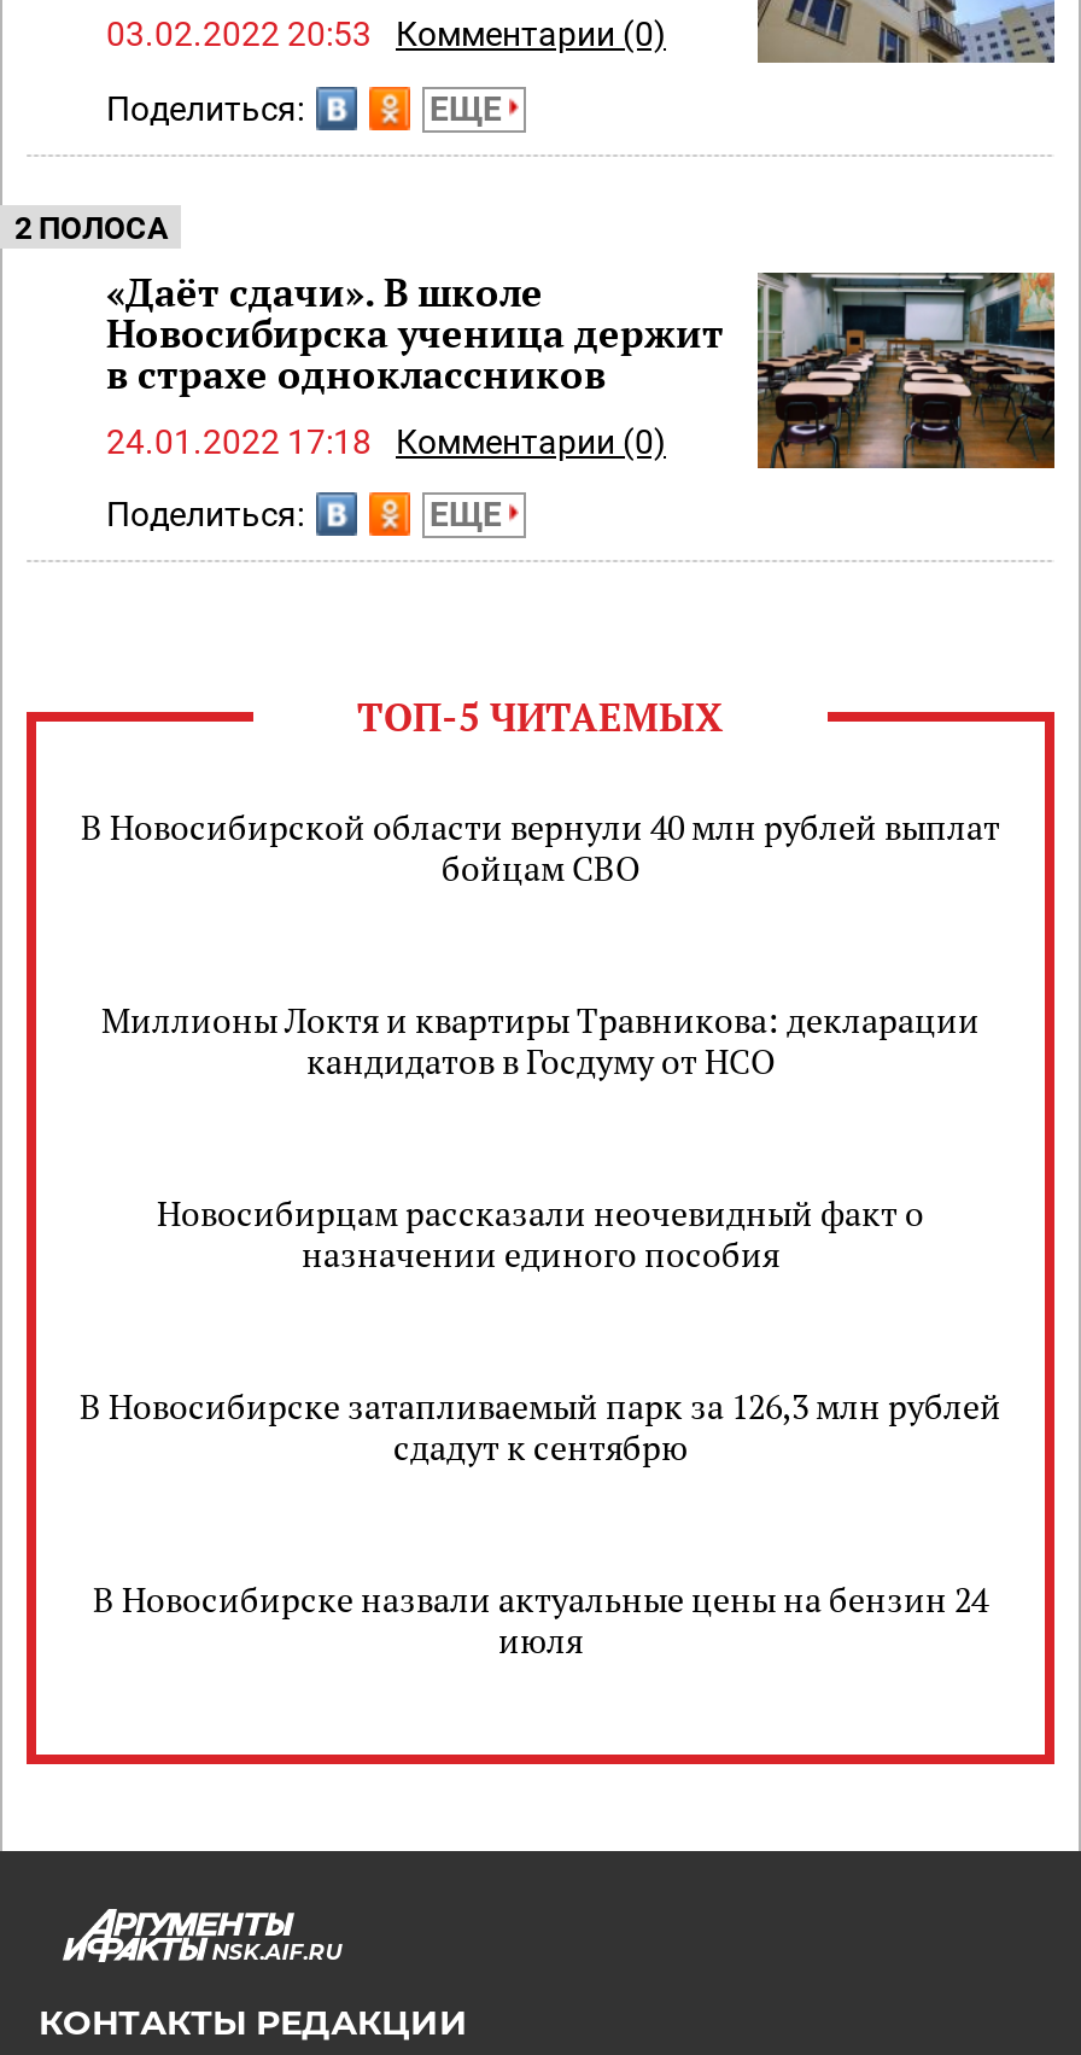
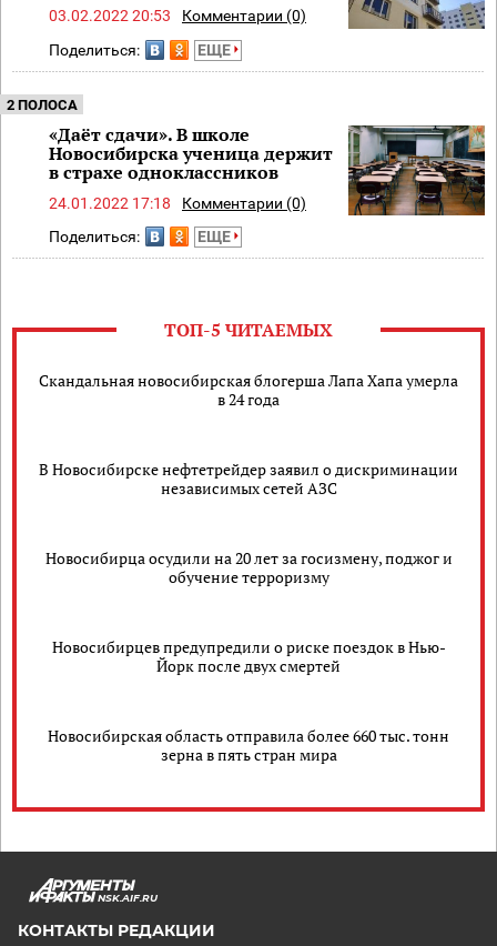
[81,804,1000,891] В Новосибирской области вернули 40 млн рублей выплат | бойцам СВО -> [39,370,458,410] Скандальная новосибирская блогерша Лапа Хапа умерла | в 24 года
[101,997,980,1084] Миллионы Локтя и квартиры Травникова: декларации | кандидатов в Госдуму от НСО -> [39,459,458,499] В Новосибирске нефтетрейдер заявил о дискриминации | независимых сетей АЗС
[157,1190,924,1277] Новосибирцам рассказали неочевидный факт о | назначении единого пособия -> [45,548,452,587] Новосибирца осудили на 20 лет за госизмену, поджог и | обучение терроризму
[80,1383,1001,1470] В Новосибирске затапливаемый парк за 126,3 млн рублей | сдадут к сентябрю -> [52,636,445,676] Новосибирцев предупредили о риске поездок в Нью- | Йорк после двух смертей
[93,1576,988,1663] В Новосибирске назвали актуальные цены на бензин 24 | июля -> [48,725,449,765] Новосибирская область отправила более 660 тыс. тонн | зерна в пять стран мира

